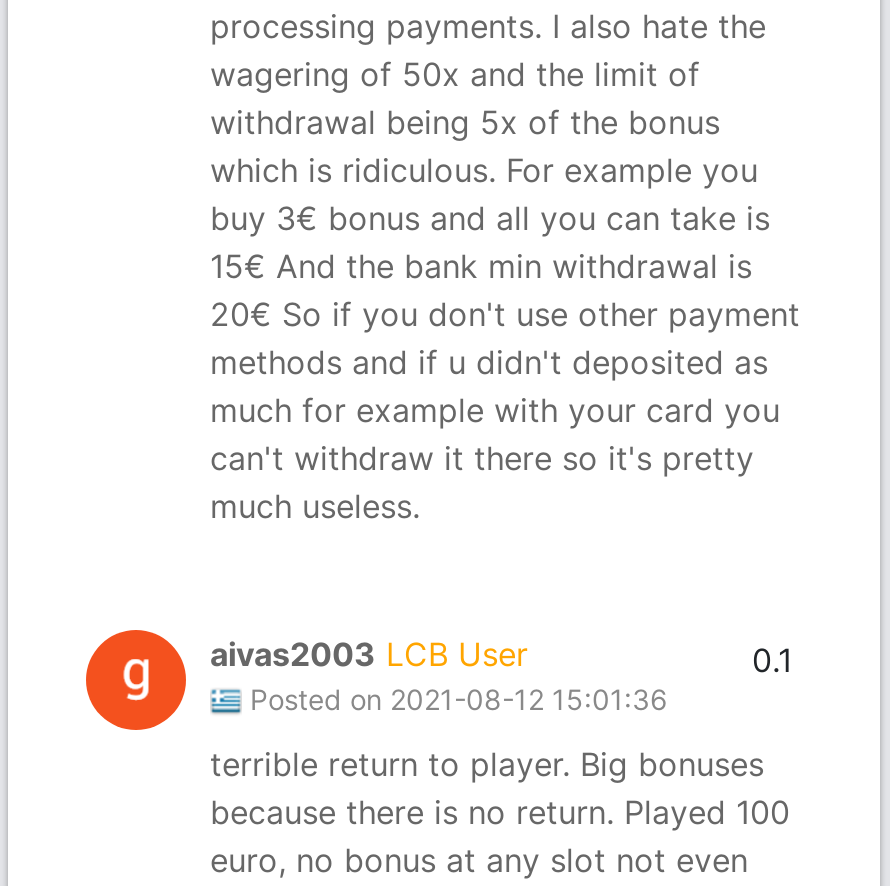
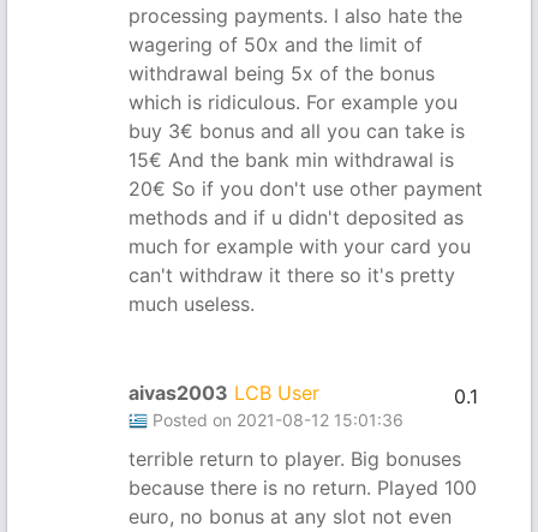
[84,628,188,732] [image] -> none

